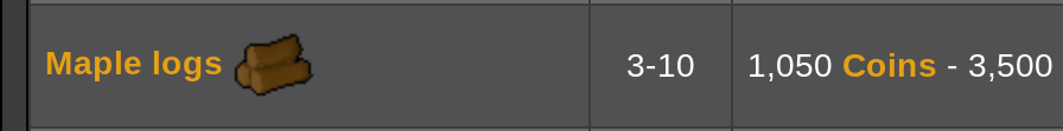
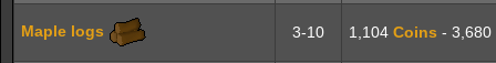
[626,46,1063,84] 3-10 1,050 Coins - 3,500 -> [292,23,496,41] 3-10 1,104 Coins - 3,680

